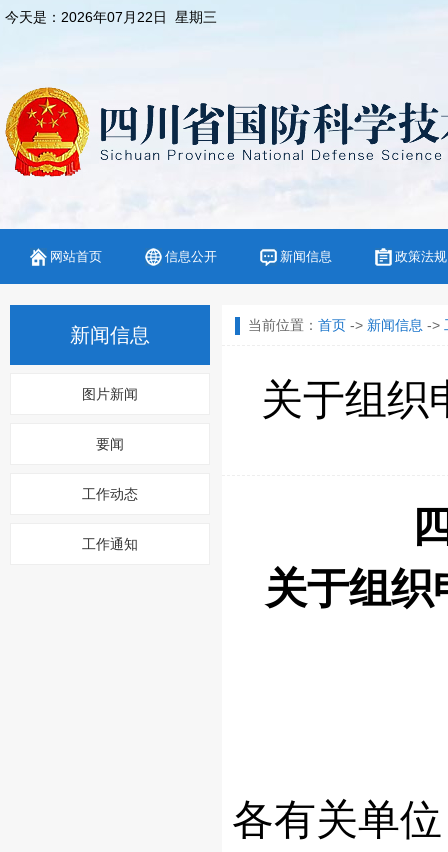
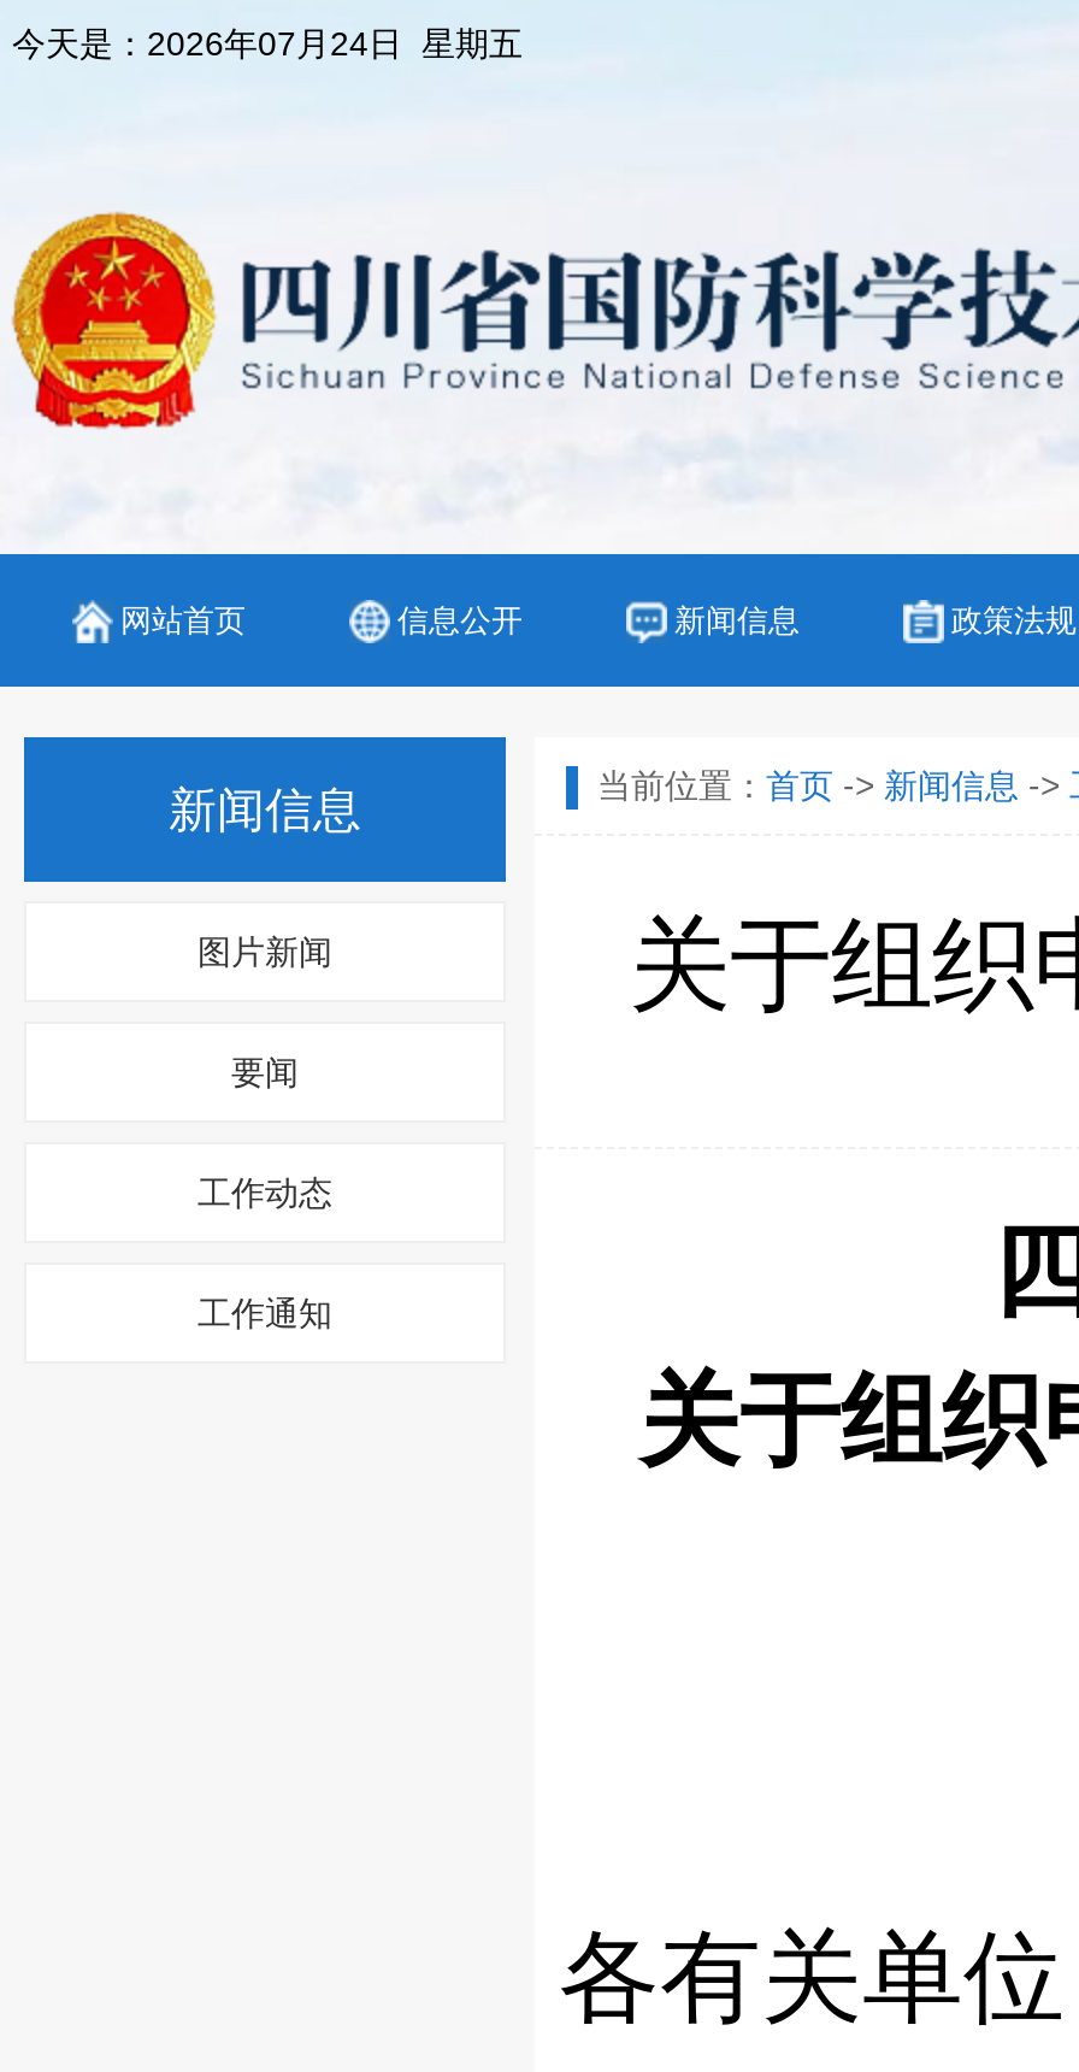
[5,9,217,25] 今天是：2026年07月22日 星期三 -> [12,24,523,63] 今天是：2026年07月24日 星期五

